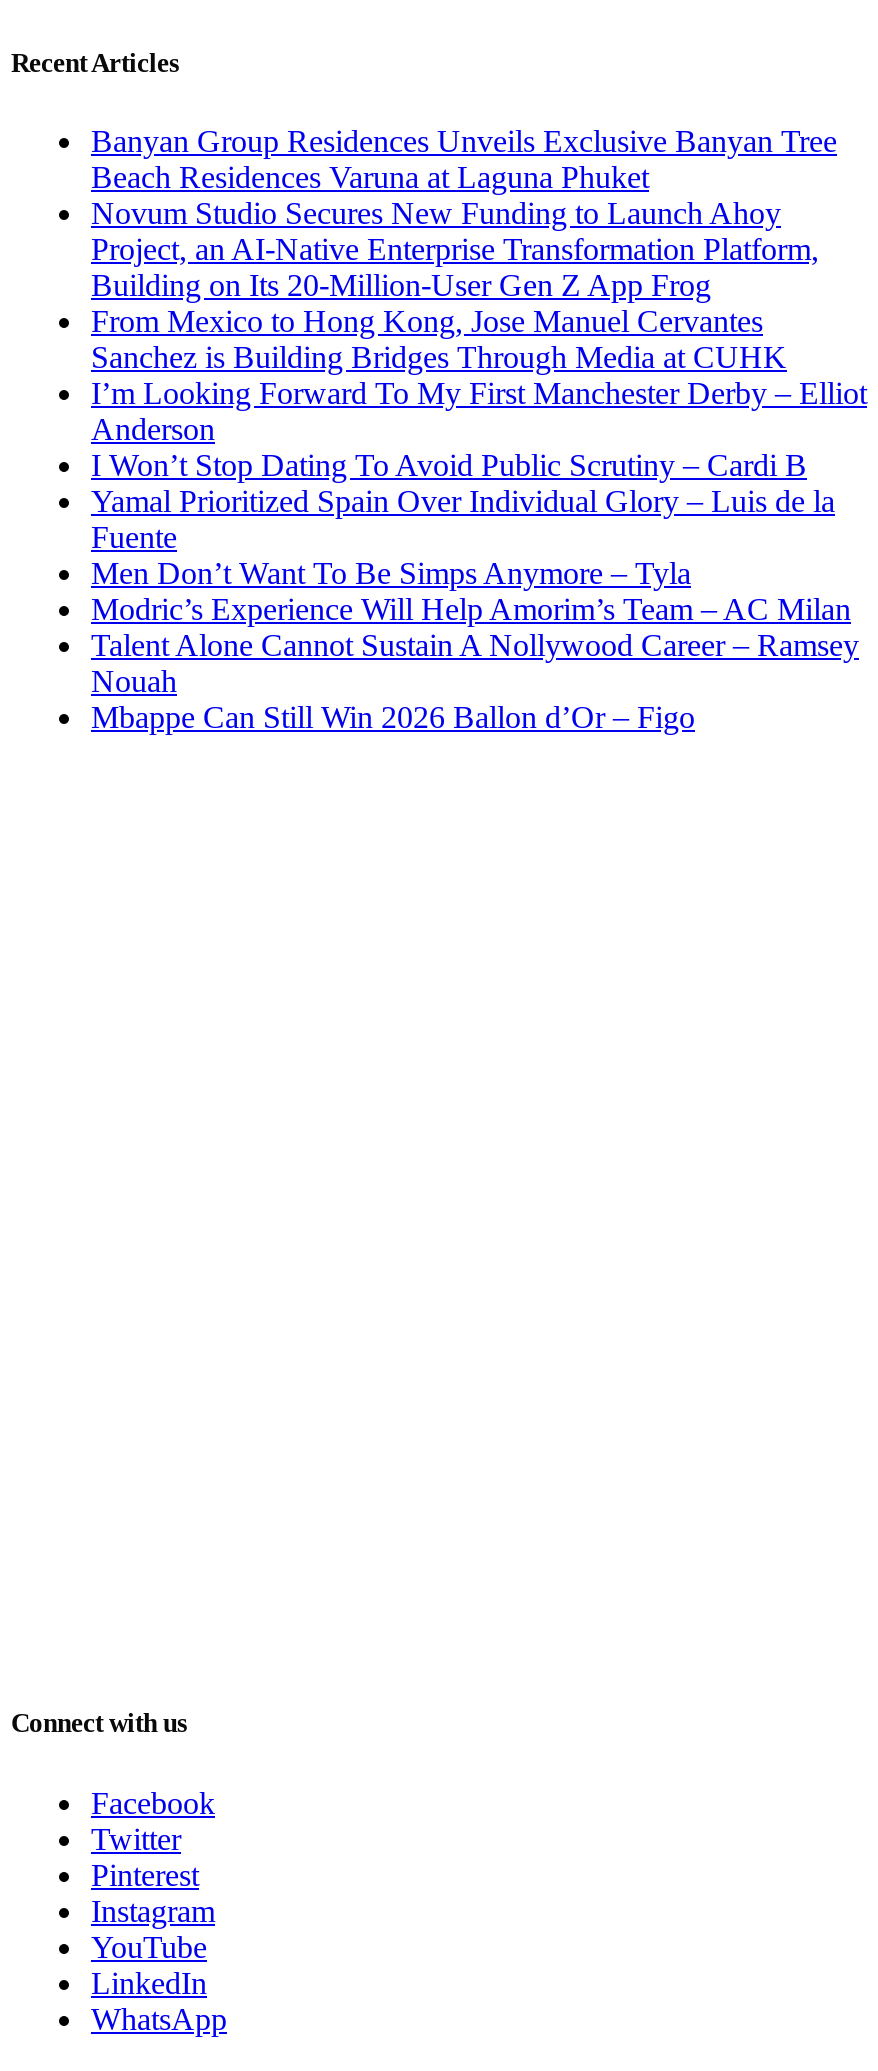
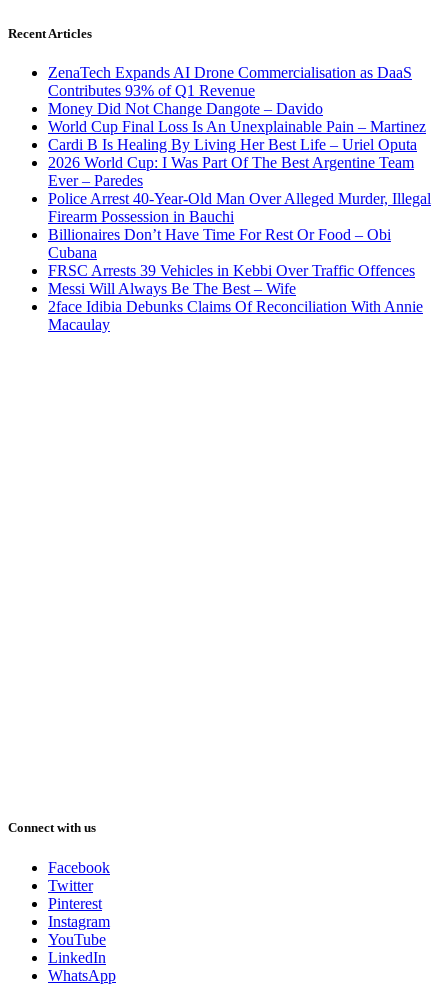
[91,124,867,734] Banyan Group Residences Unveils Exclusive Banyan Tree | Beach Residences Varuna at Laguna Phuket | Novum Studio Secures New Funding to Launch Ahoy | Project, an AI-Native Enterprise Transformation Platform, | Building on Its 20-Million-User Gen Z App Frog | From Mexico to Hong Kong, Jose Manuel Cervantes | Sanchez is Building Bridges Through Media at CUHK | I’m Looking Forward To My First Manchester Derby – Elliot | Anderson | I Won’t Stop Dating To Avoid Public Scrutiny – Cardi B | Yamal Prioritized Spain Over Individual Glory – Luis de la | Fuente | Men Don’t Want To Be Simps Anymore – Tyla | Modric’s Experience Will Help Amorim’s Team – AC Milan | Talent Alone Cannot Sustain A Nollywood Career – Ramsey | Nouah | Mbappe Can Still Win 2026 Ballon d’Or – Figo -> [48,64,431,333] ZenaTech Expands AI Drone Commercialisation as DaaS | Contributes 93% of Q1 Revenue | Money Did Not Change Dangote – Davido | World Cup Final Loss Is An Unexplainable Pain – Martinez | Cardi B Is Healing By Living Her Best Life – Uriel Oputa | 2026 World Cup: I Was Part Of The Best Argentine Team | Ever – Paredes | Police Arrest 40-Year-Old Man Over Alleged Murder, Illegal | Firearm Possession in Bauchi | Billionaires Don’t Have Time For Rest Or Food – Obi | Cubana | FRSC Arrests 39 Vehicles in Kebbi Over Traffic Offences | Messi Will Always Be The Best – Wife | 2face Idibia Debunks Claims Of Reconciliation With Annie | Macaulay

